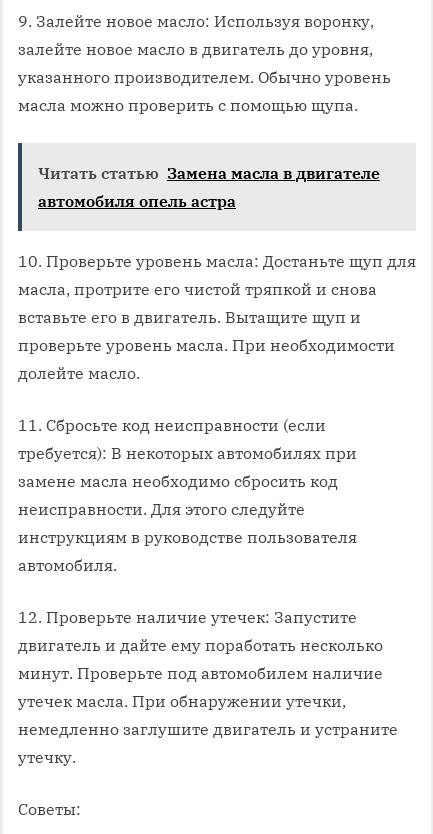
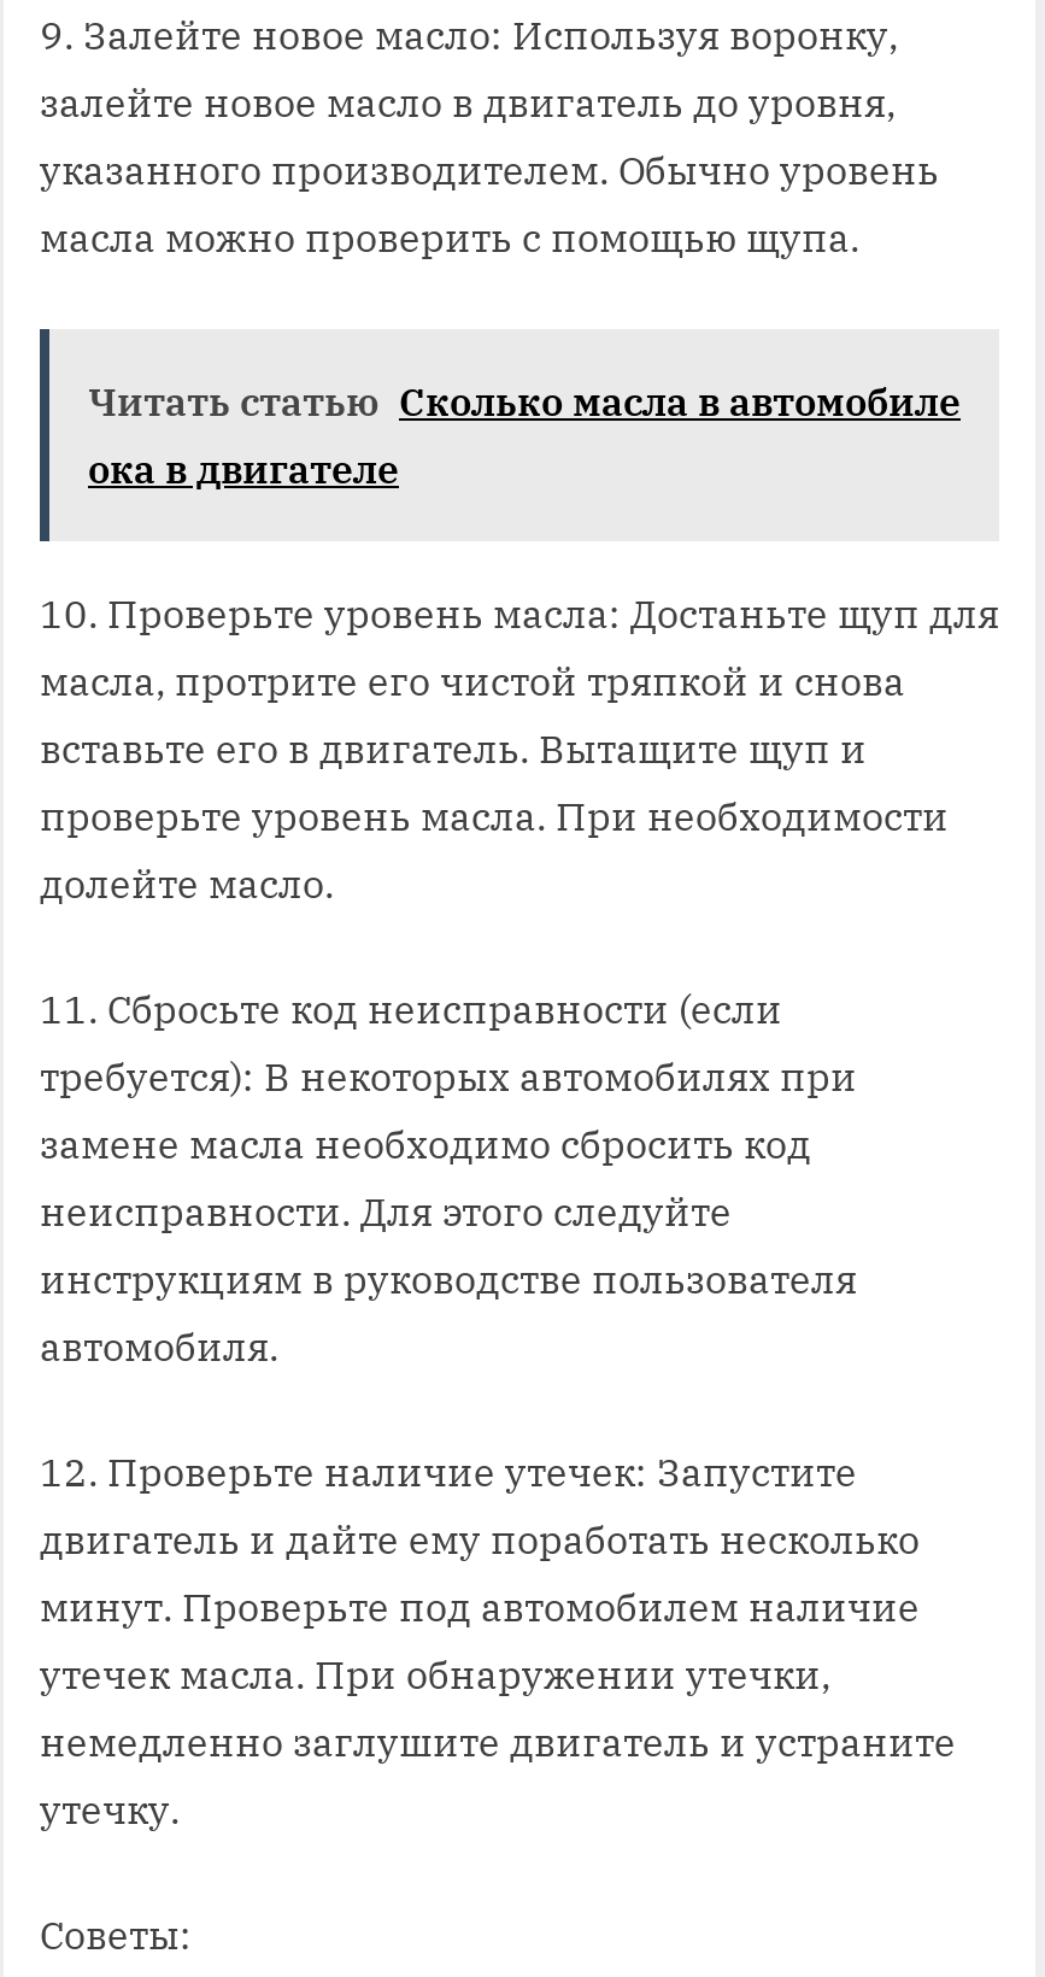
[38,163,380,211] Читать статью Замена масла в двигателе | автомобиля опель астра -> [88,378,961,494] Читать статью Сколько масла в автомобиле | ока в двигателе

